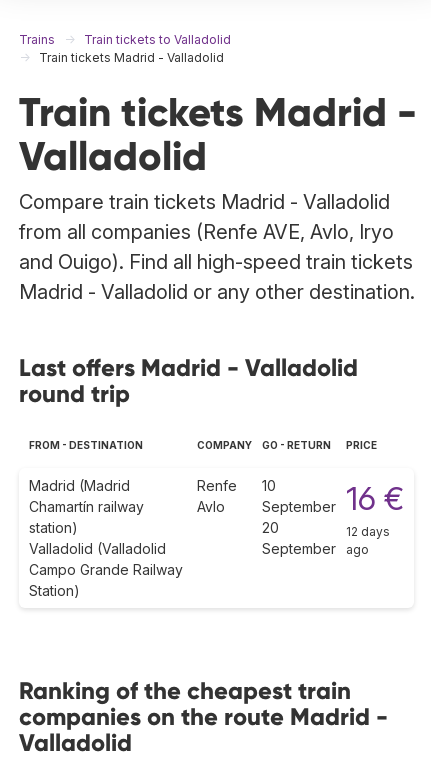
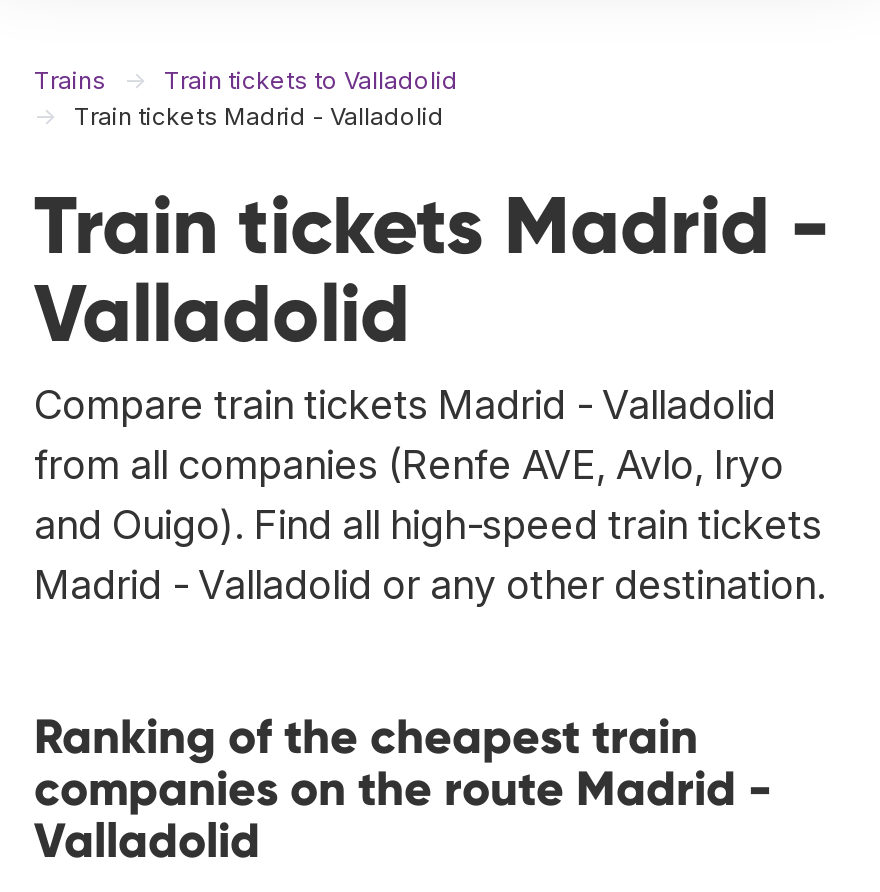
[19,353,377,599] Last offers Madrid - Valladolid | round trip | FROM - DESTINATION | COMPANY | GO - RETURN | PRICE | Madrid (Madrid | Chamartín railway | station) | Valladolid (Valladolid | Campo Grande Railway | Station) -> none
[197,477,237,515] Renfe | Avlo -> none
[262,477,336,557] 10 | September | 20 | September -> none
[346,479,404,557] 16 € | 12 days | ago -> none

